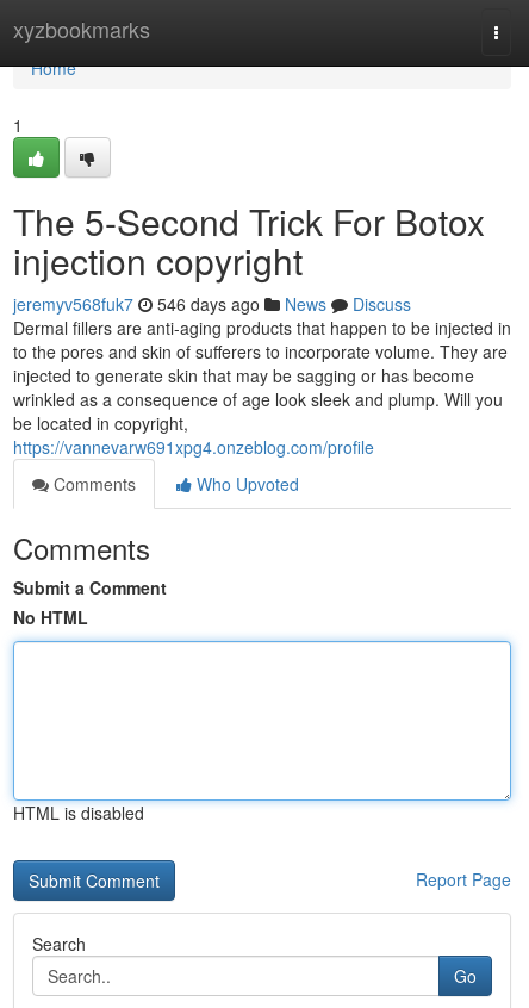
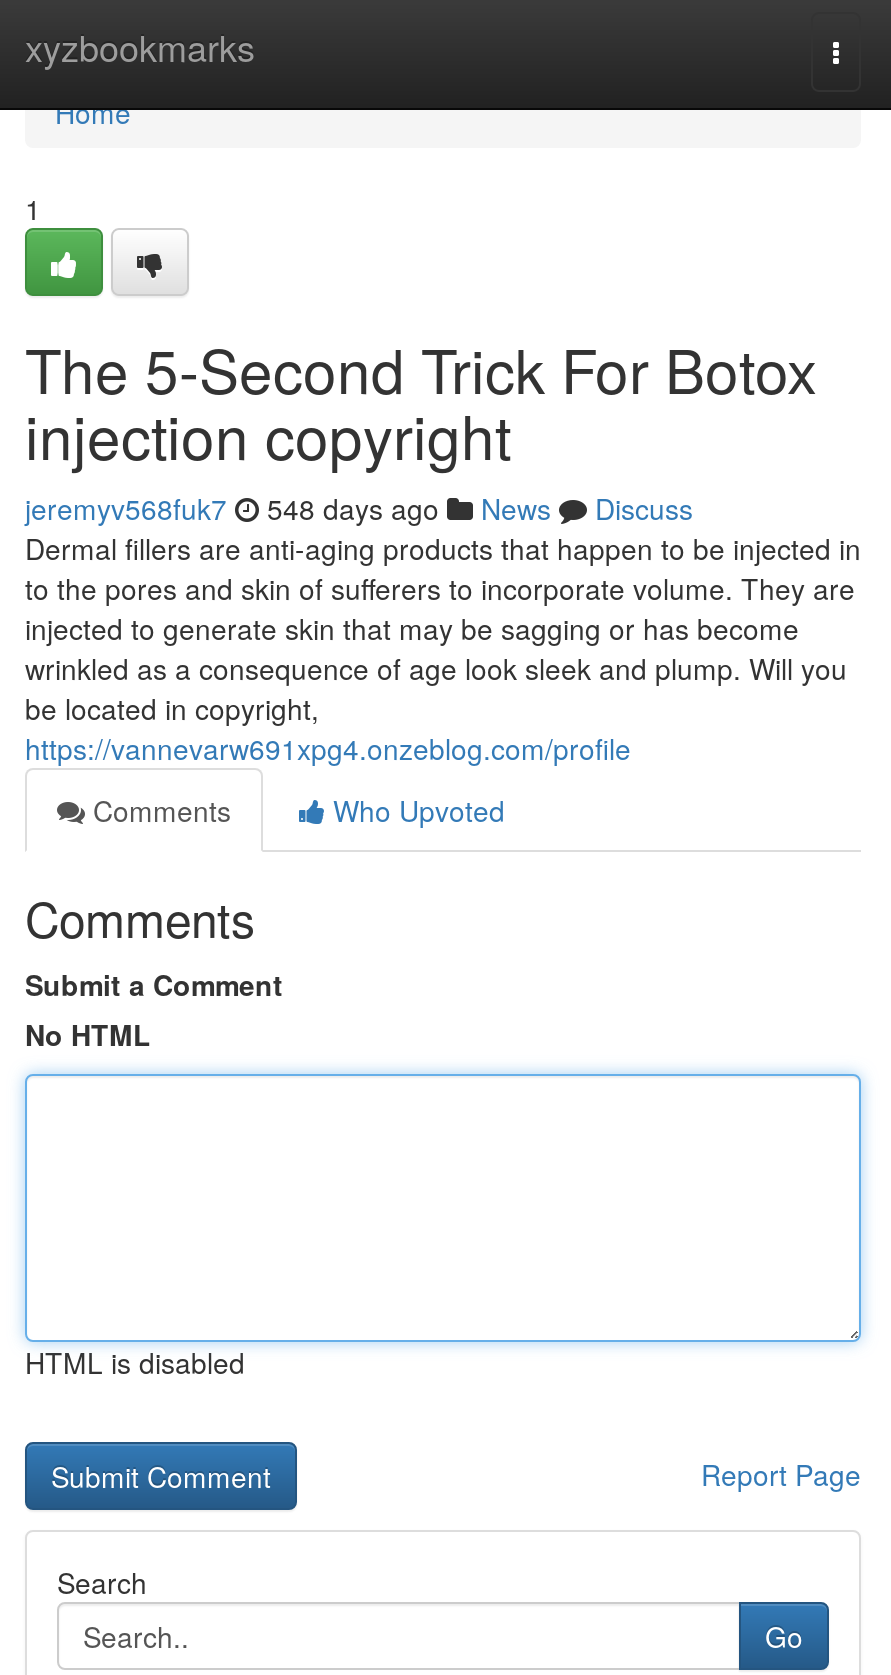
[13,292,411,316] jeremyv568fuk7 546 days ago News Discuss -> [25,488,693,528] jeremyv568fuk7 548 days ago News Discuss

